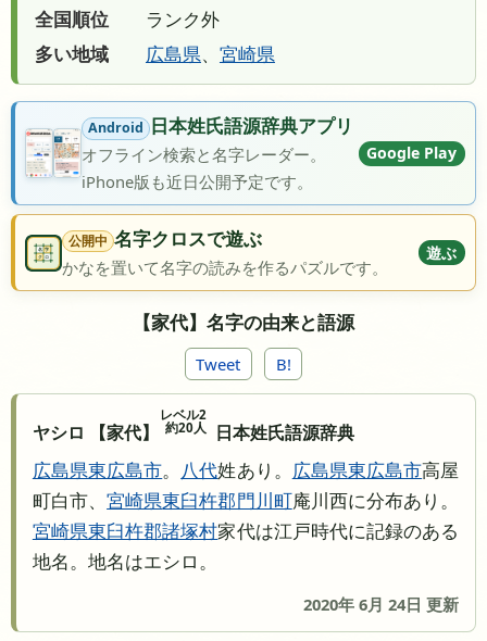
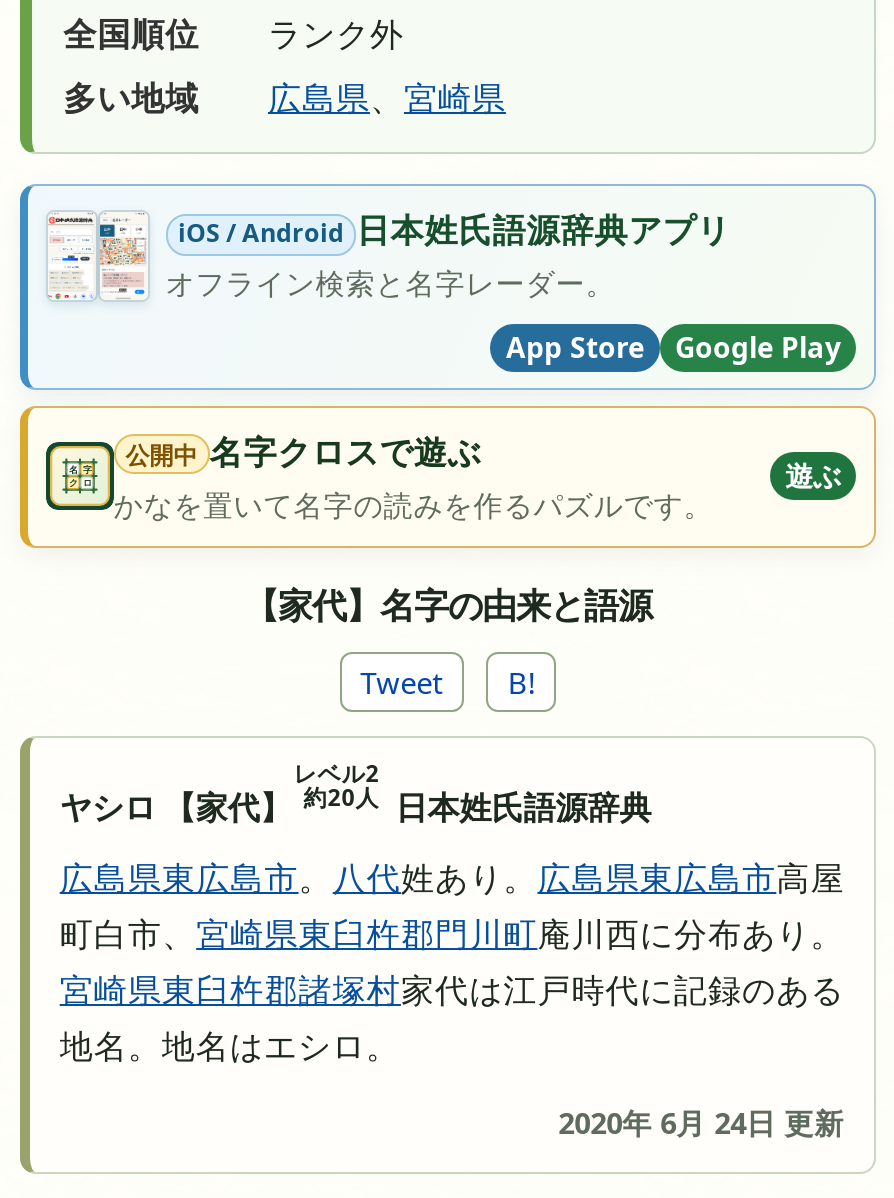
[26,113,354,177] [image] | Android 日本姓氏語源辞典アプリ -> [46,207,731,316] [image] | iOS / Android 日本姓氏語源辞典アプリ
moved [367,143,457,163] -> [675,328,841,366]: Google Play
[81,171,313,193] iPhone版も近日公開予定です。 -> [506,328,644,366] App Store

